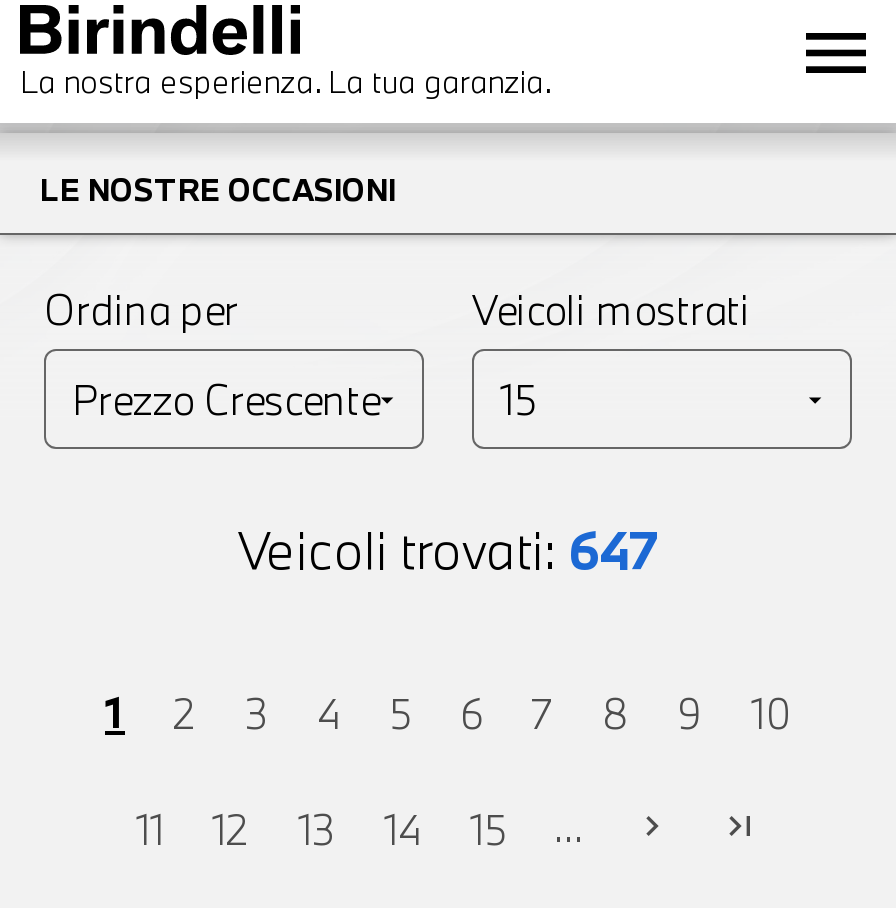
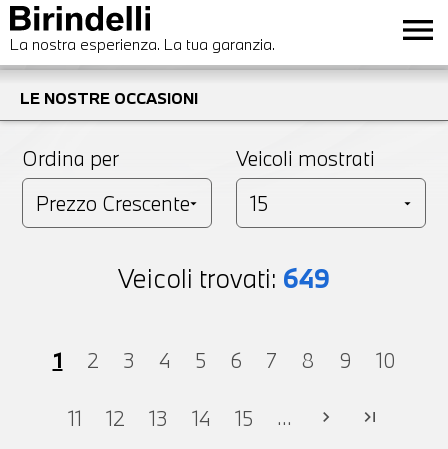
[238,514,658,582] Veicoli trovati: 647 -> [118,261,330,295] Veicoli trovati: 649

